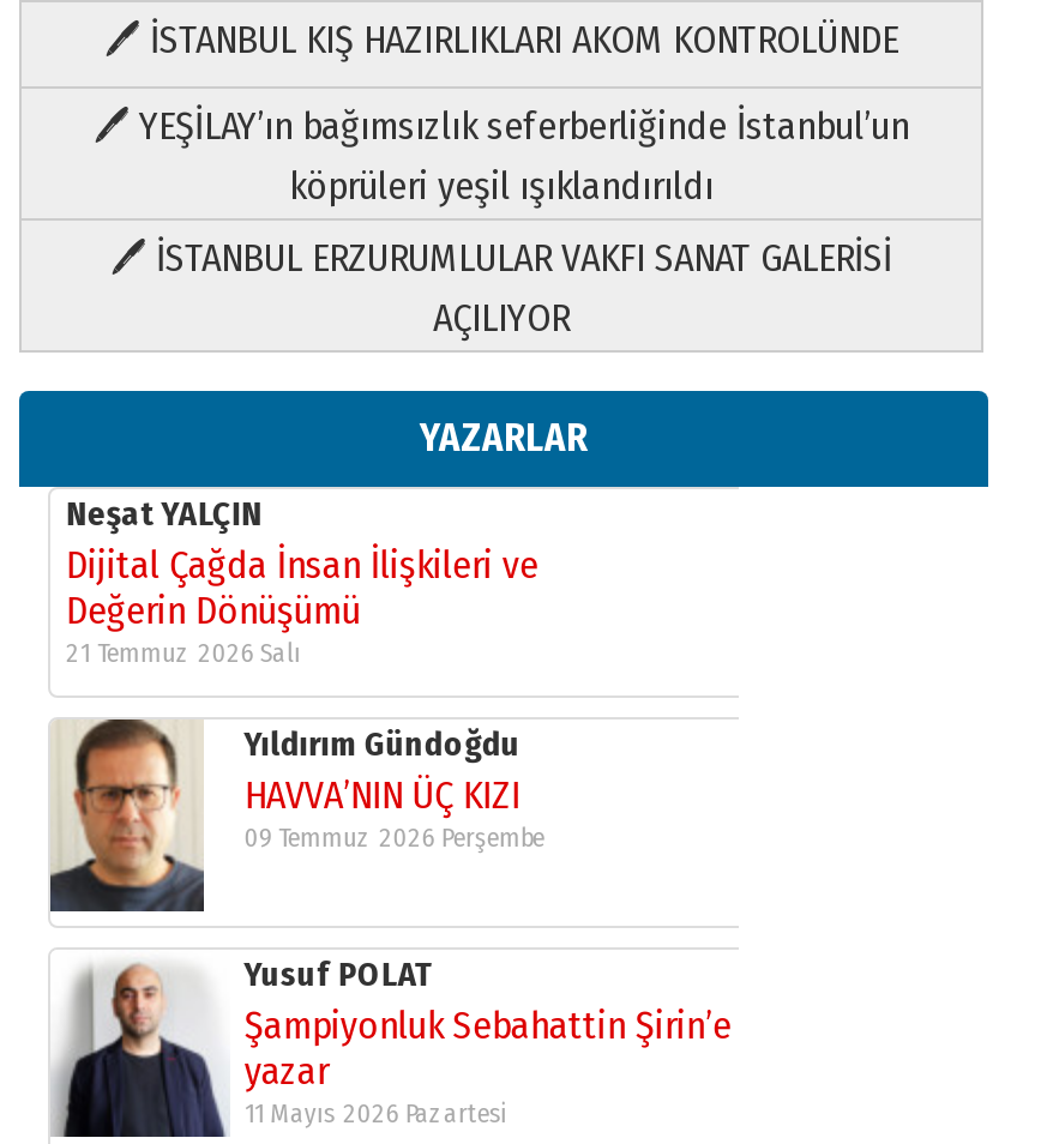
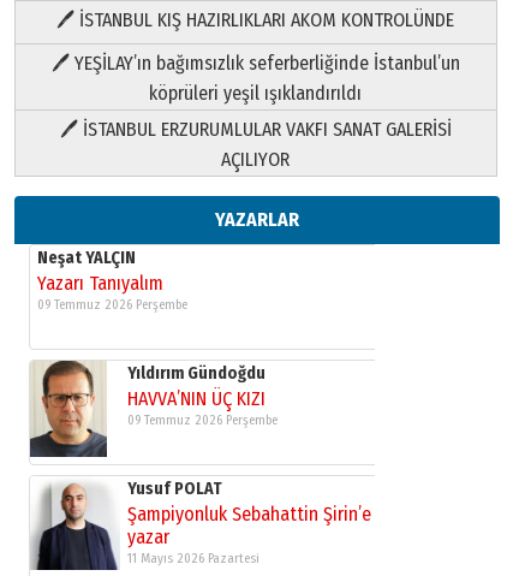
[65,541,538,670] Dijital Çağda İnsan İlişkileri ve | Değerin Dönüşümü | 21 Temmuz 2026 Salı -> [38,271,188,313] Yazarı Tanıyalım | 09 Temmuz 2026 Perşembe

